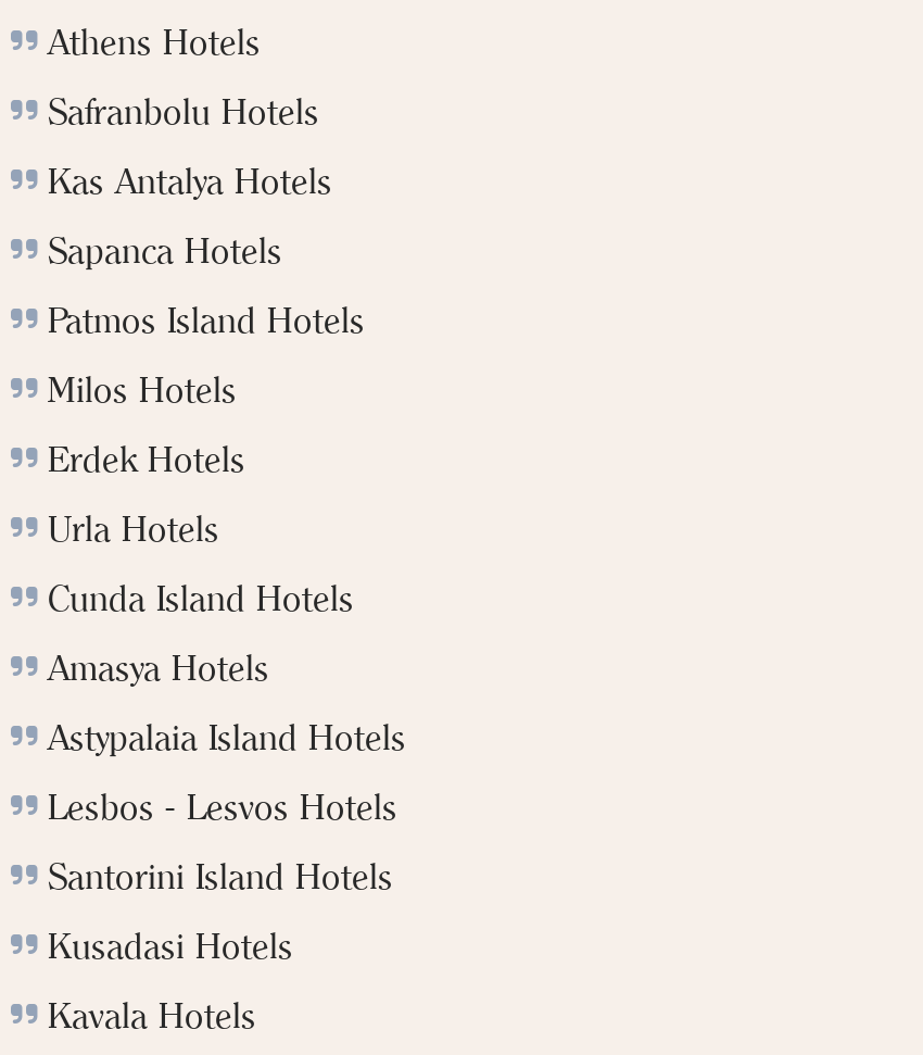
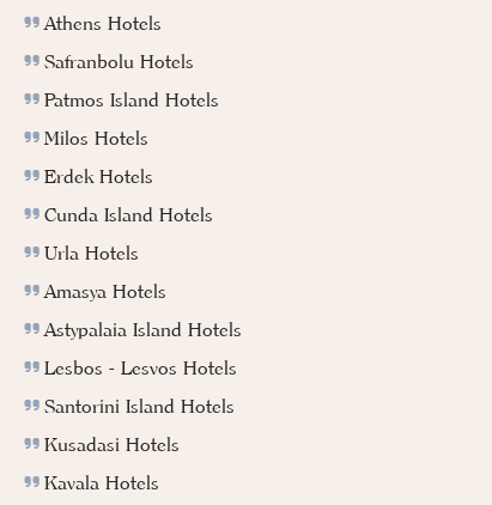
[48,158,332,271] Kas Antalya Hotels | Sapanca Hotels -> none
moved [48,506,219,549] -> [44,240,139,264]: Urla Hotels
moved [48,575,354,619] -> [44,202,213,226]: Cunda Island Hotels

